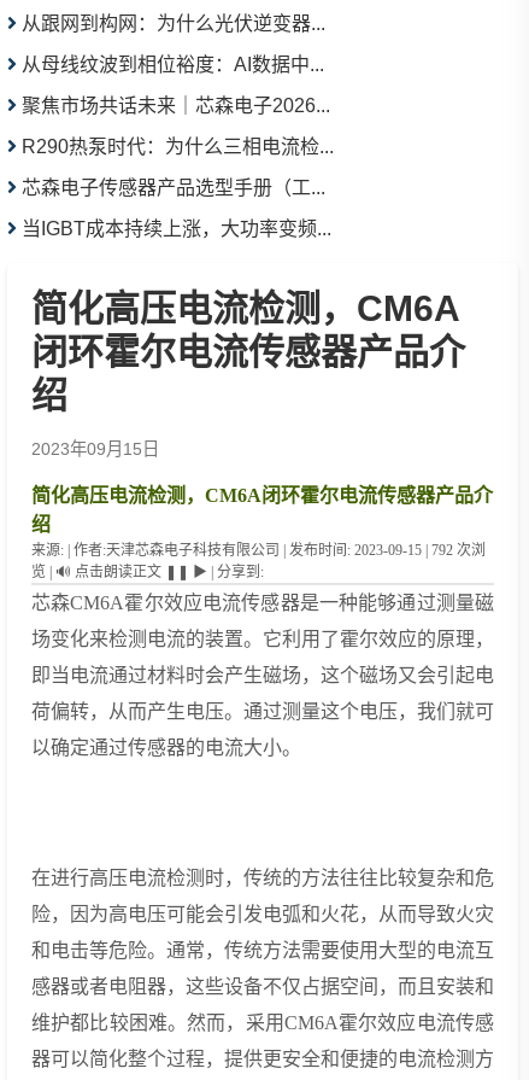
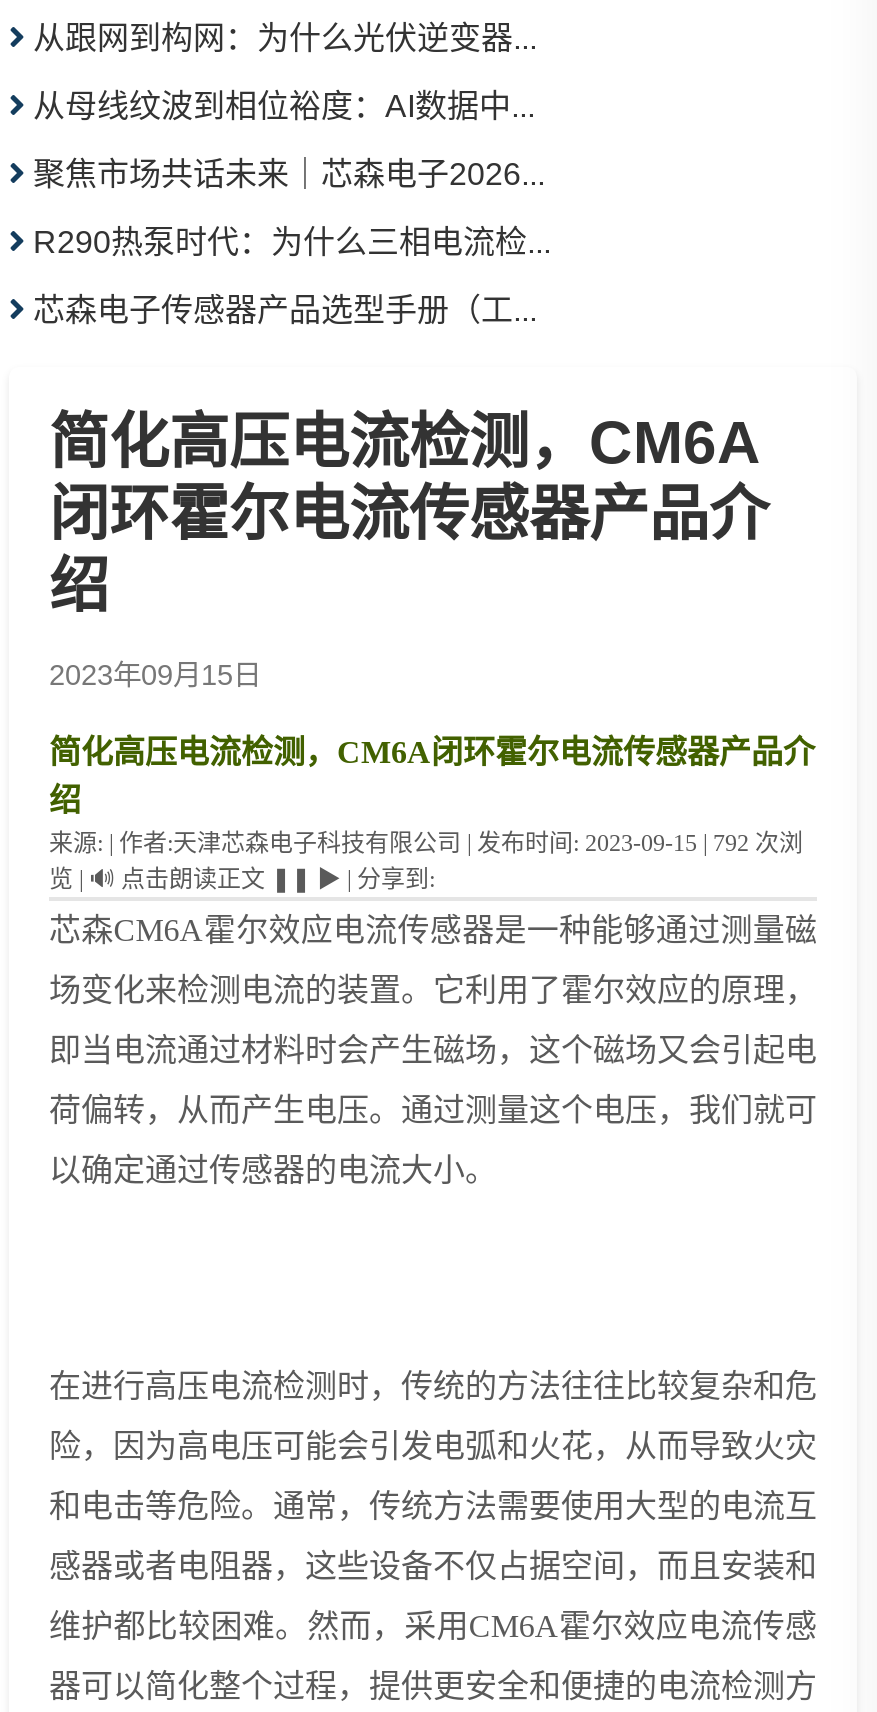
[22,218,331,239] 当IGBT成本持续上涨，大功率变频... -> none

